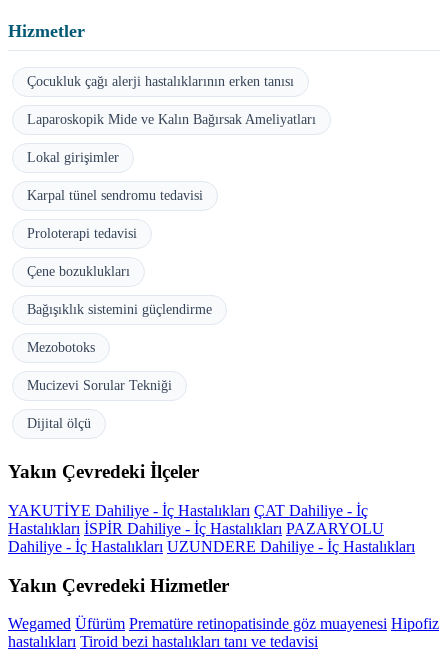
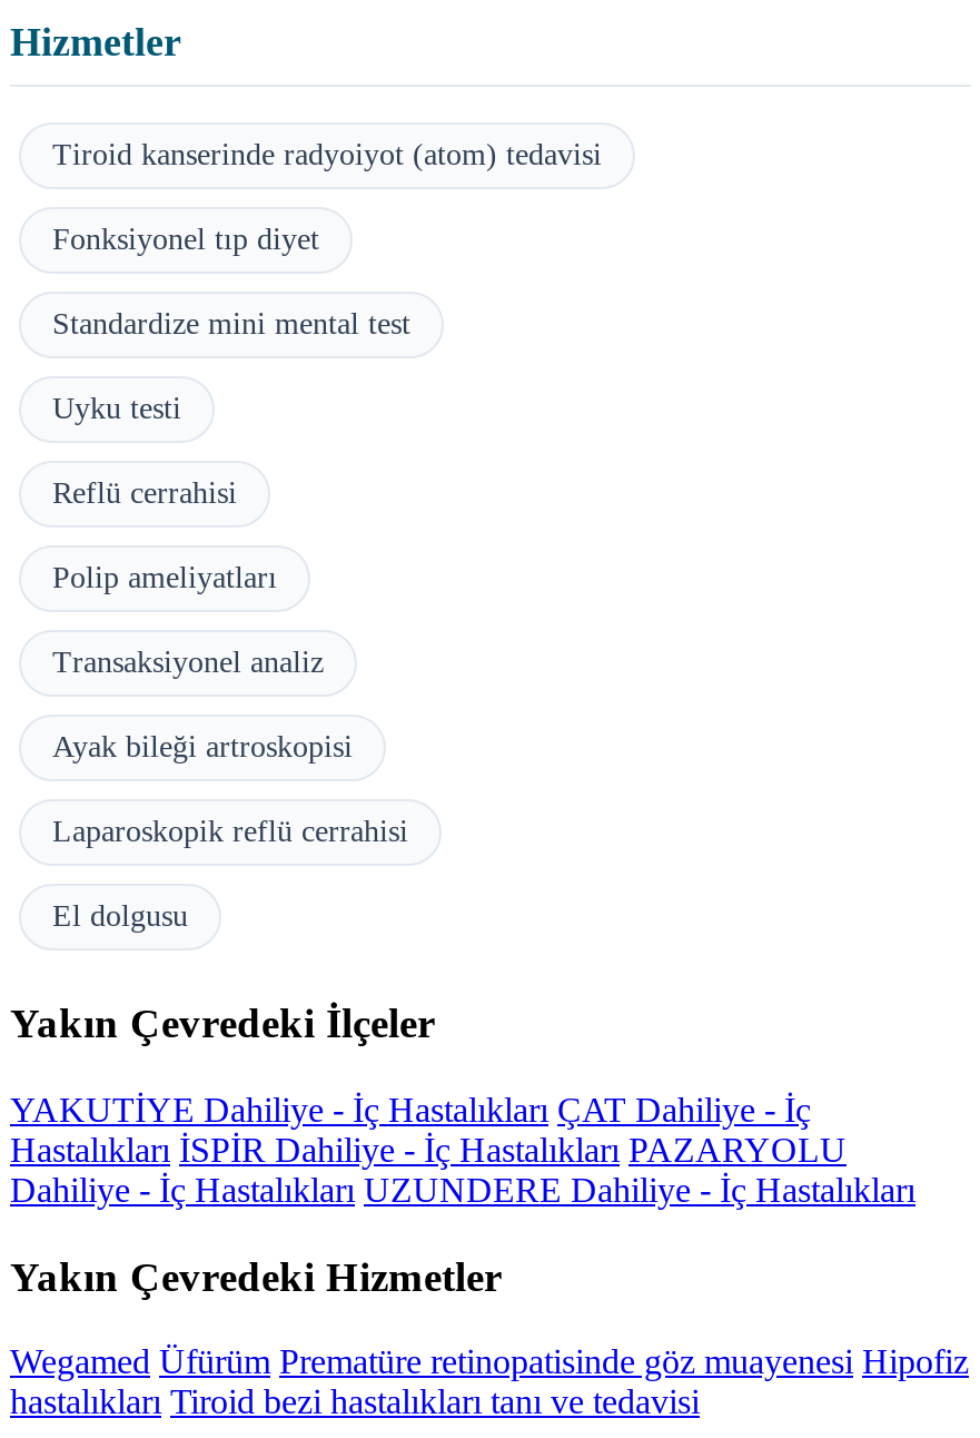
[27,74,294,89] Çocukluk çağı alerji hastalıklarının erken tanısı -> [52,137,602,171] Tiroid kanserinde radyoiyot (atom) tedavisi
[27,112,316,127] Laparoskopik Mide ve Kalın Bağırsak Ameliyatları -> [52,222,319,255] Fonksiyonel tıp diyet
[27,150,119,165] Lokal girişimler -> [52,306,410,340] Standardize mini mental test
[27,188,203,203] Karpal tünel sendromu tedavisi -> [52,391,181,424] Uyku testi
[27,226,137,241] Proloterapi tedavisi -> [52,475,237,509] Reflü cerrahisi
[27,264,130,279] Çene bozuklukları -> [52,560,277,593] Polip ameliyatları
[27,302,212,317] Bağışıklık sistemini güçlendirme -> [52,645,324,678] Transaksiyonel analiz
[27,340,95,355] Mezobotoks -> [52,729,353,763] Ayak bileği artroskopisi
[27,378,172,393] Mucizevi Sorular Tekniği -> [52,814,408,847] Laparoskopik reflü cerrahisi
[27,416,91,431] Dijital ölçü -> [52,898,188,932] El dolgusu

